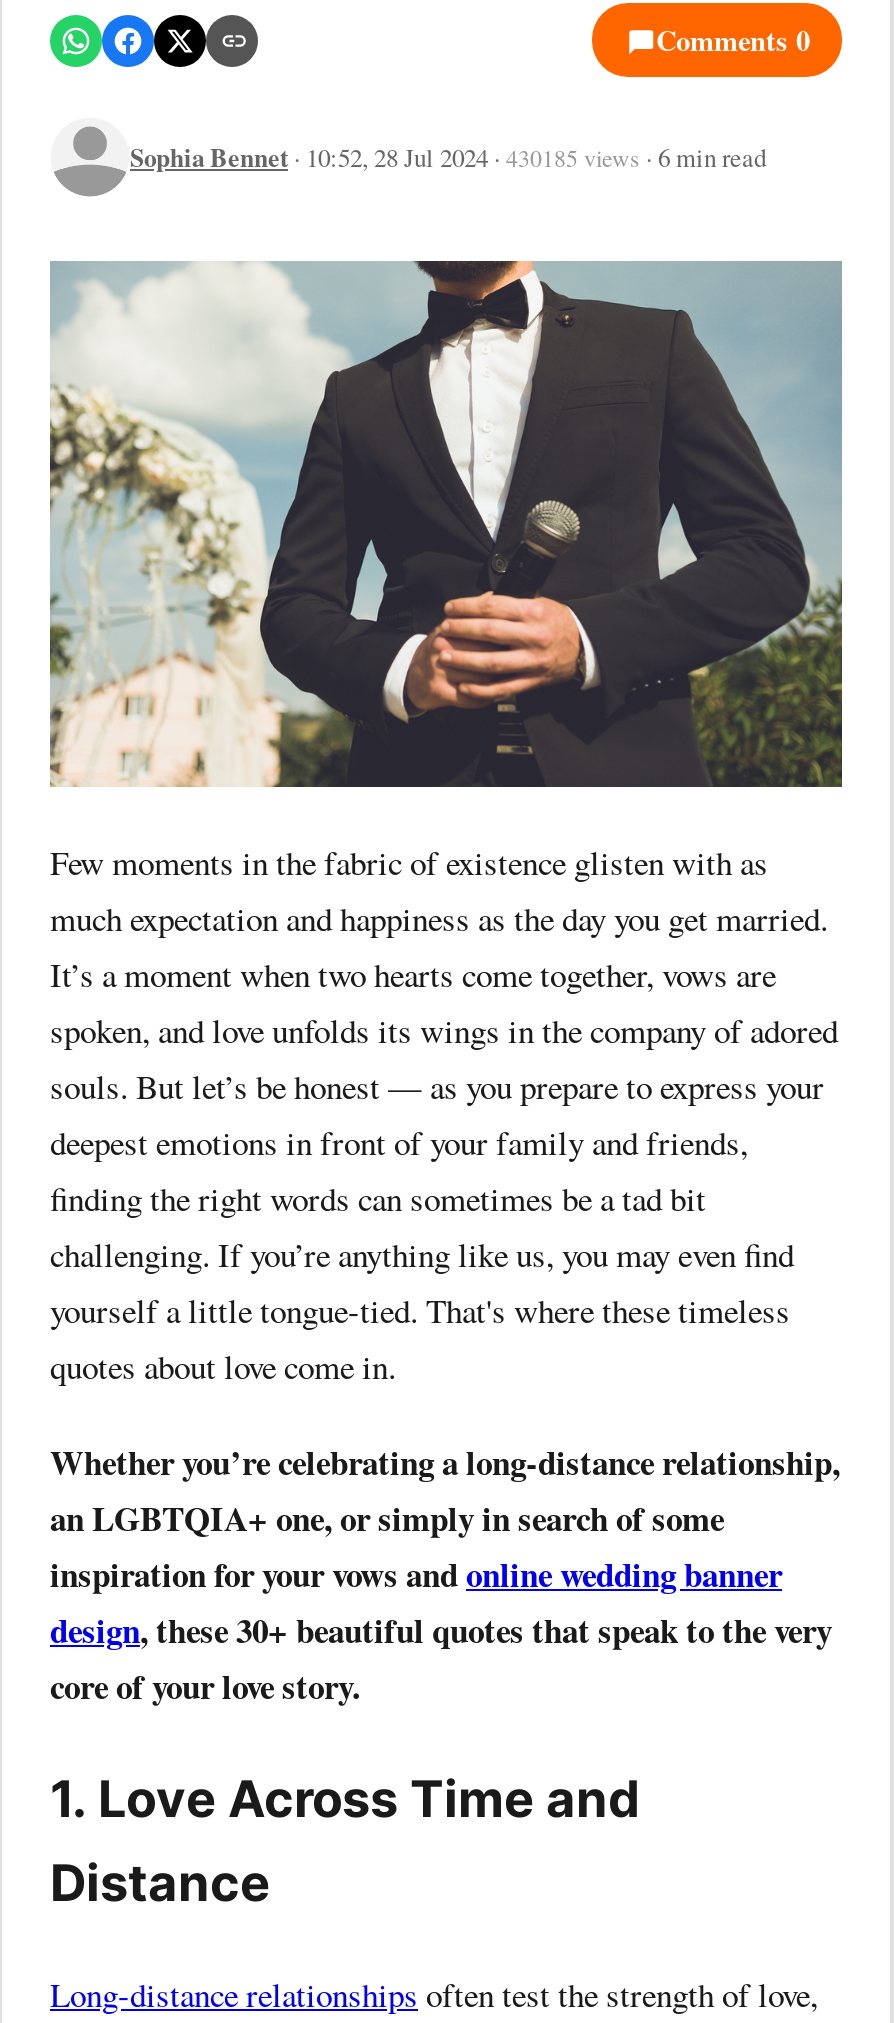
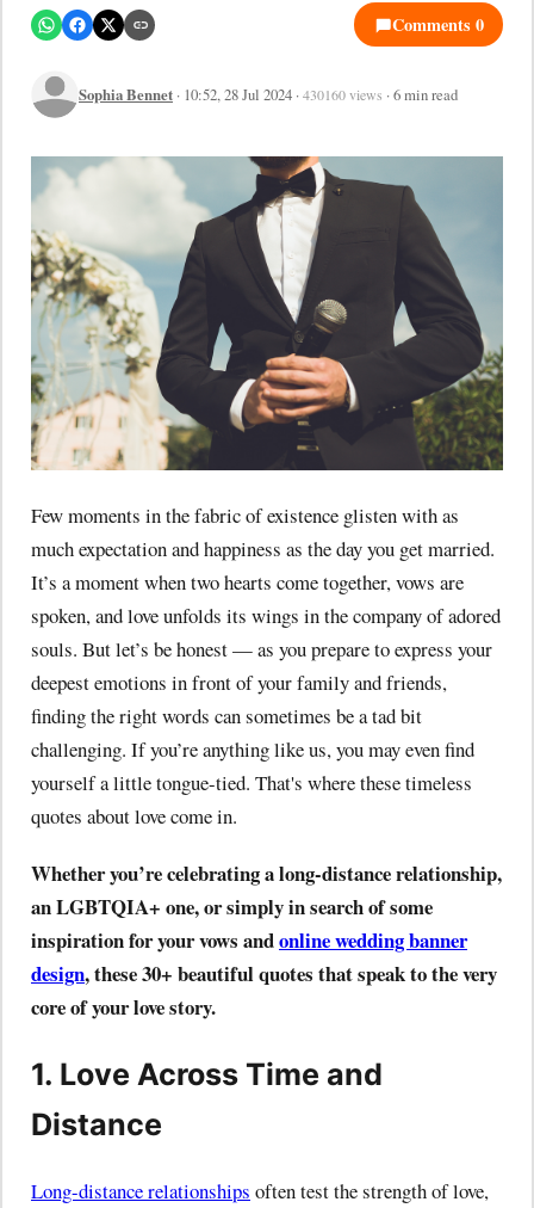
[130,139,766,175] Sophia Bennet · 10:52, 28 Jul 2024 · 430185 views · 6 min read -> [79,84,458,105] Sophia Bennet · 10:52, 28 Jul 2024 · 430160 views · 6 min read

